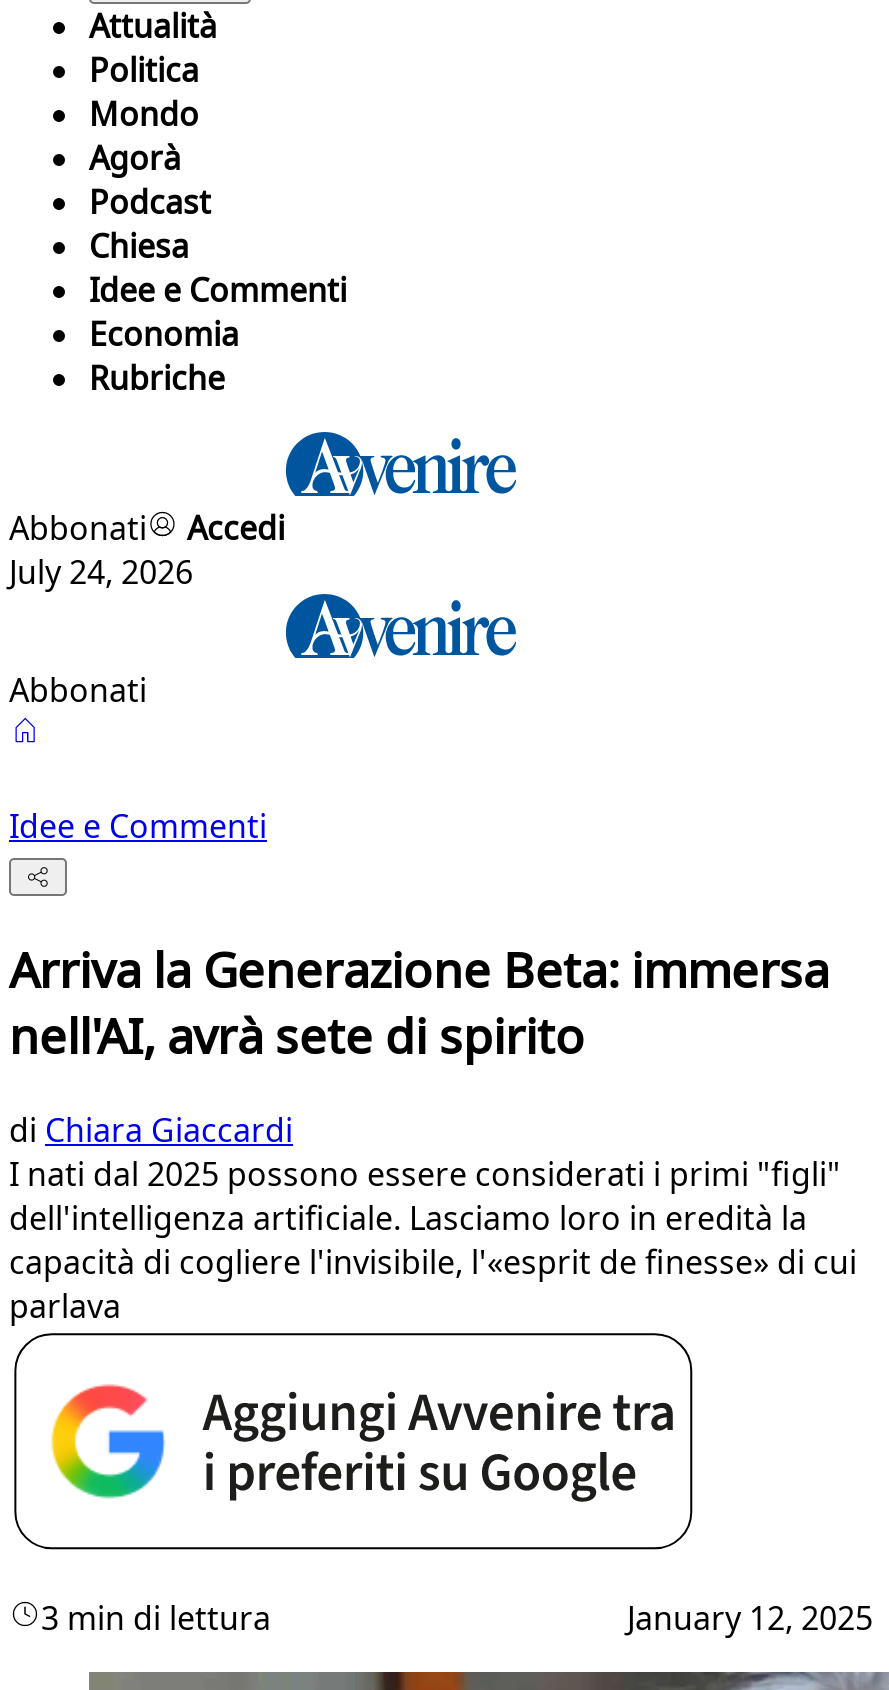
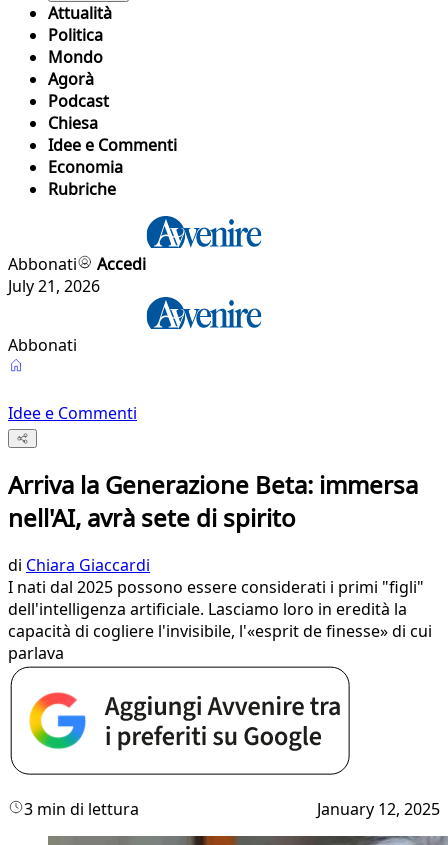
[9,550,193,594] July 24, 2026 -> [8,275,100,297] July 21, 2026

